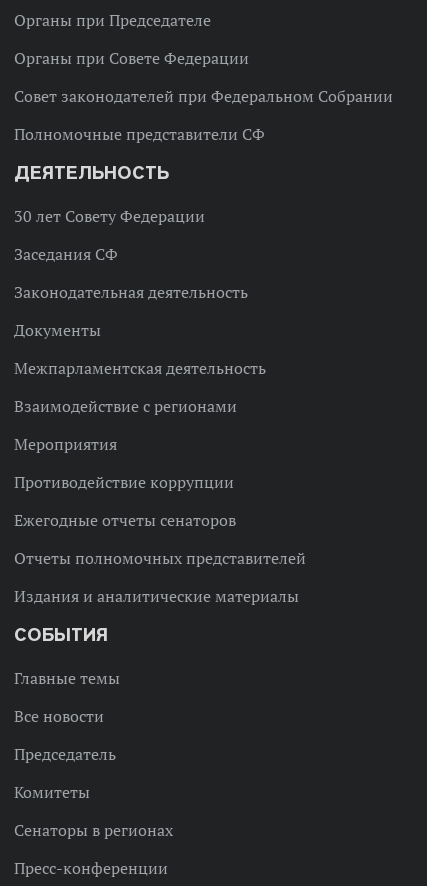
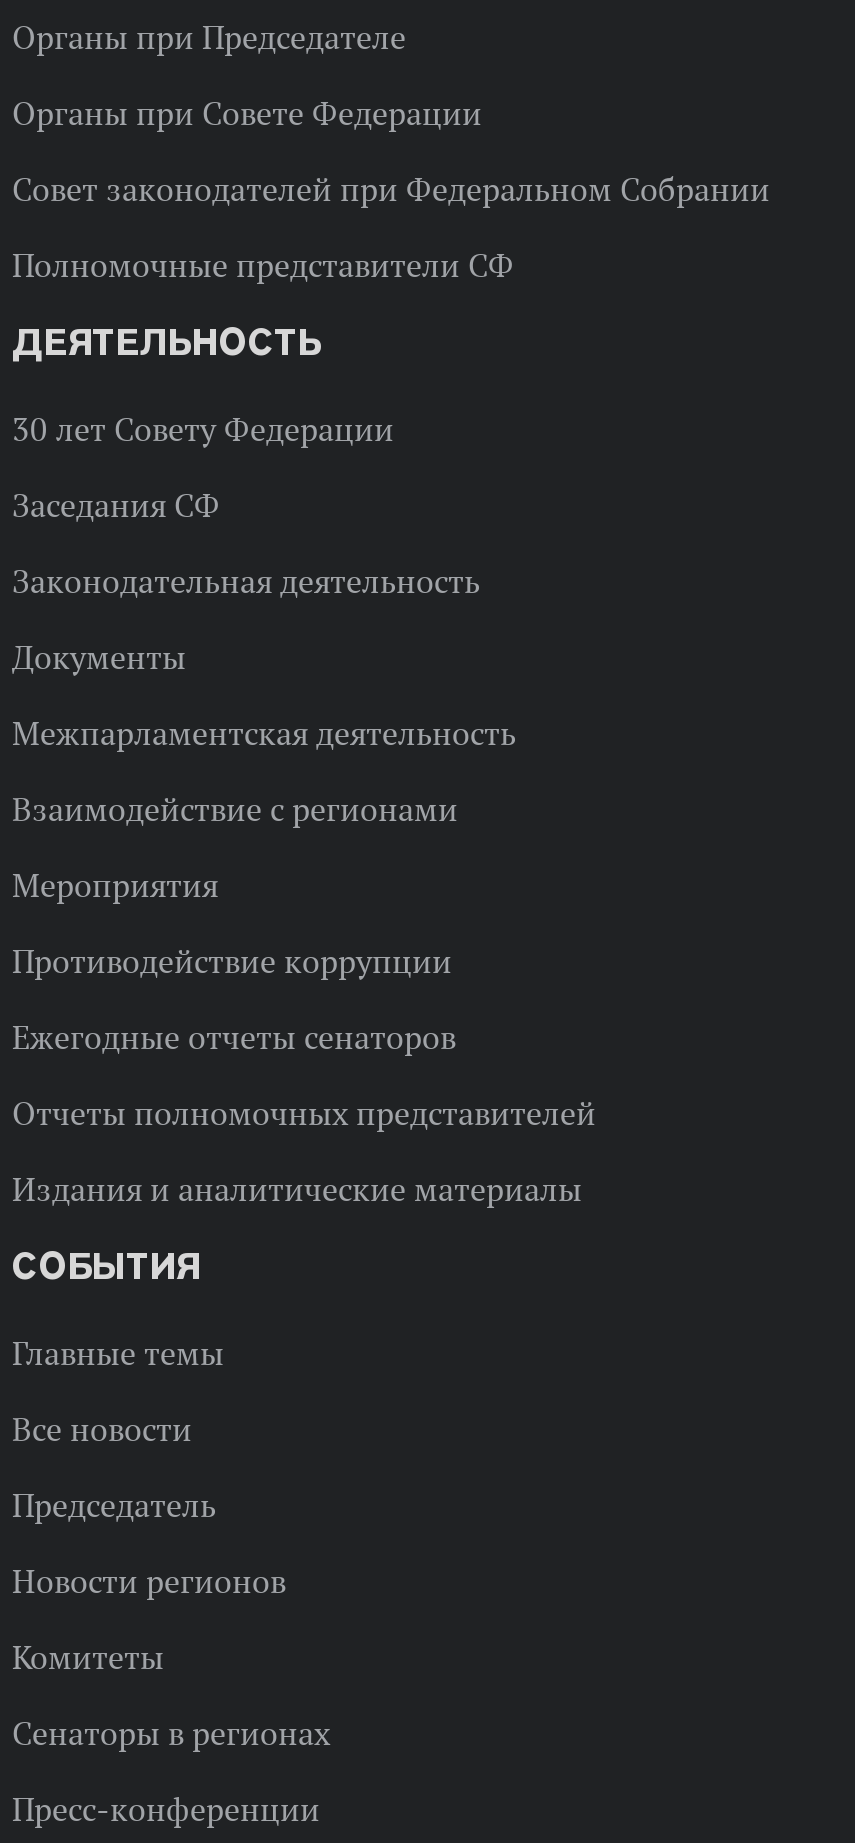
none -> [12,1561,286,1601] Новости регионов

